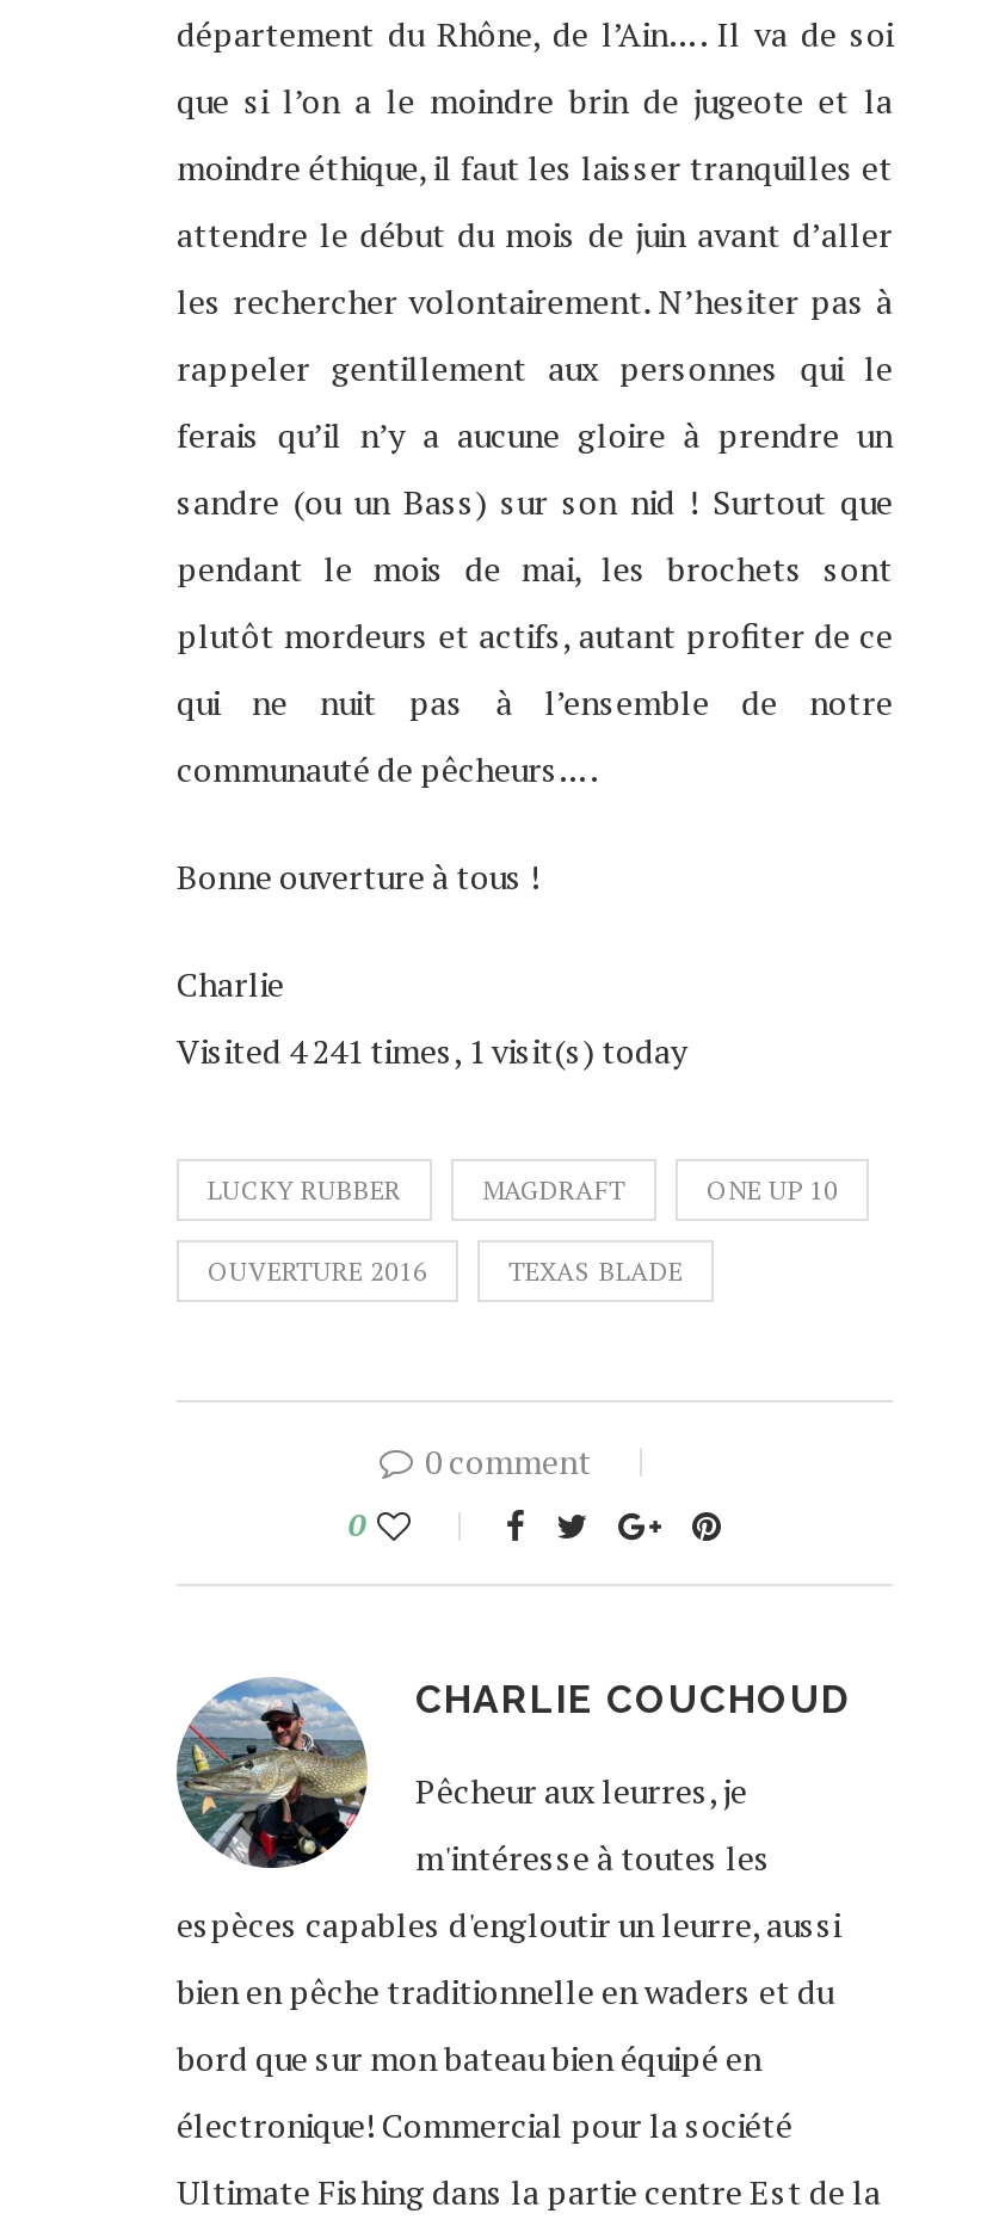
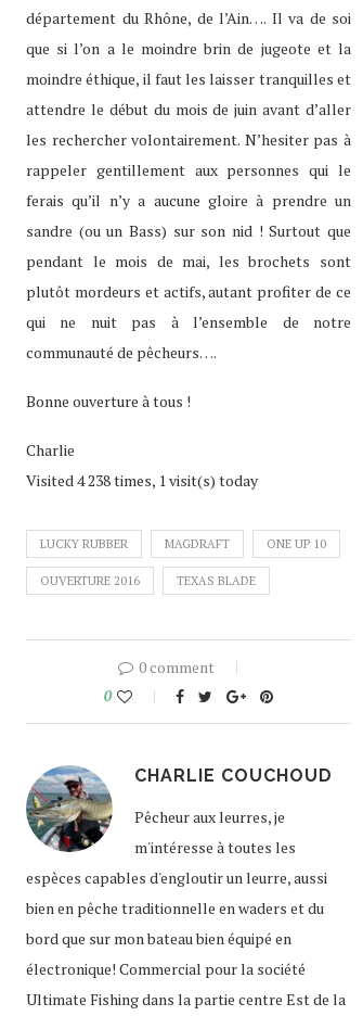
[177,1028,687,1074] Visited 4 241 times, 1 visit(s) today -> [26,470,258,491] Visited 4 238 times, 1 visit(s) today

